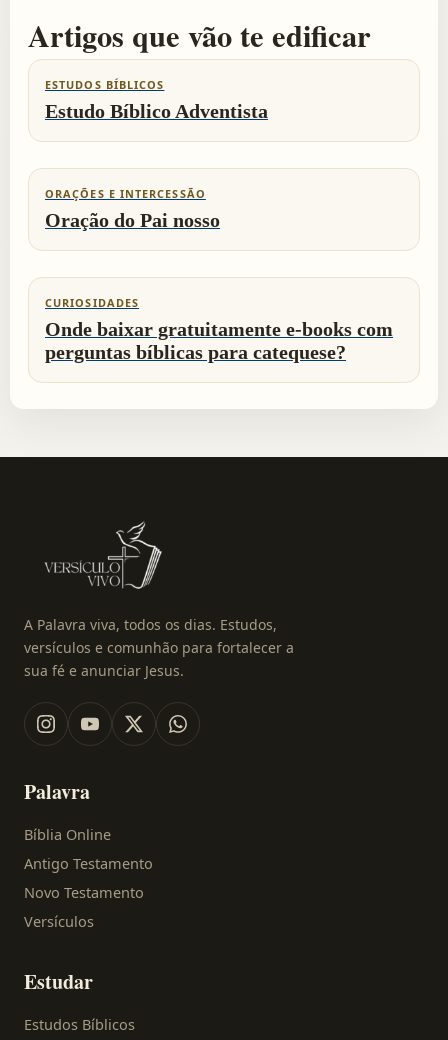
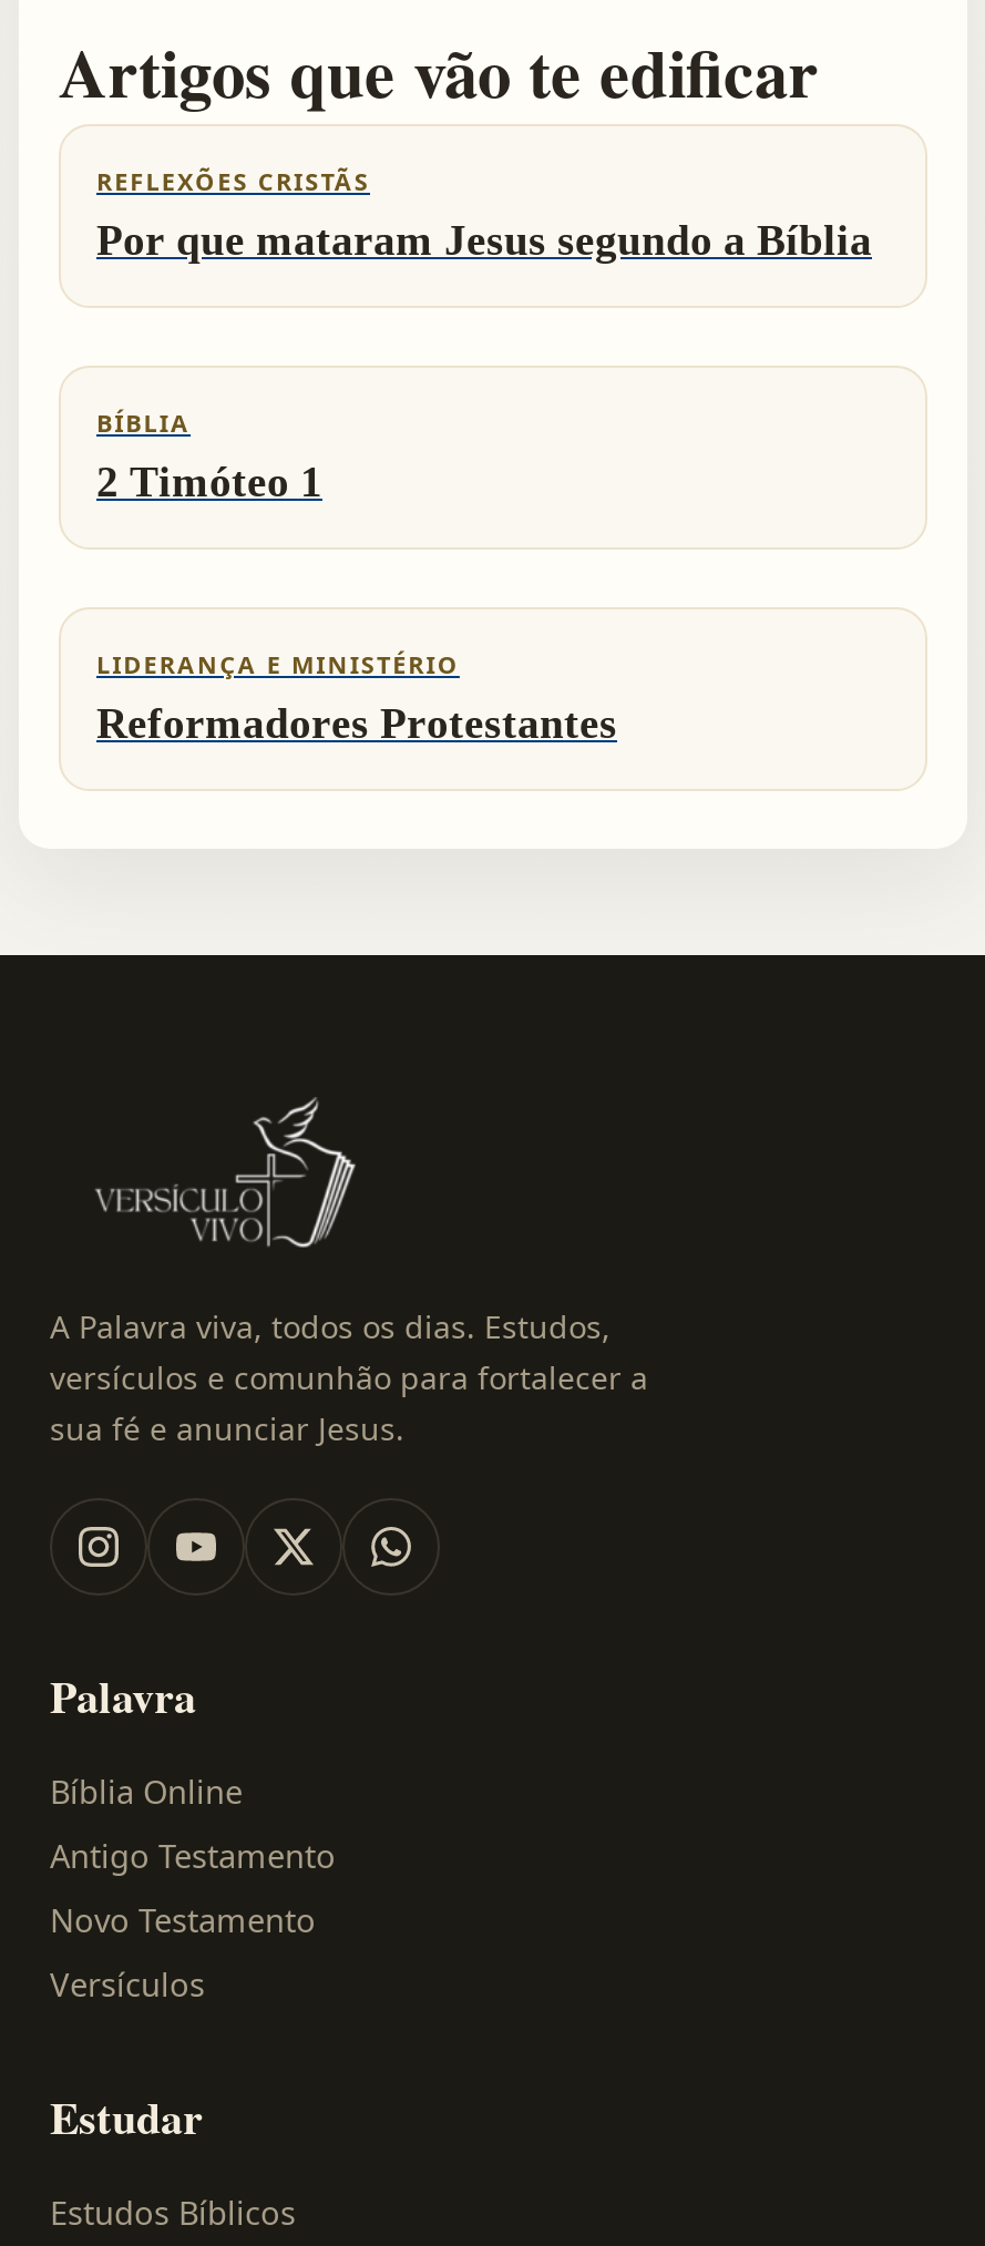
[45,77,268,122] ESTUDOS BÍBLICOS | Estudo Bíblico Adventista -> [96,164,872,264] REFLEXÕES CRISTÃS | Por que mataram Jesus segundo a Bíblia
[45,186,220,231] ORAÇÕES E INTERCESSÃO | Oração do Pai nosso -> [96,406,322,506] BÍBLIA | 2 Timóteo 1
[45,295,393,363] CURIOSIDADES | Onde baixar gratuitamente e-books com | perguntas bíblicas para catequese? -> [96,648,617,747] LIDERANÇA E MINISTÉRIO | Reformadores Protestantes

